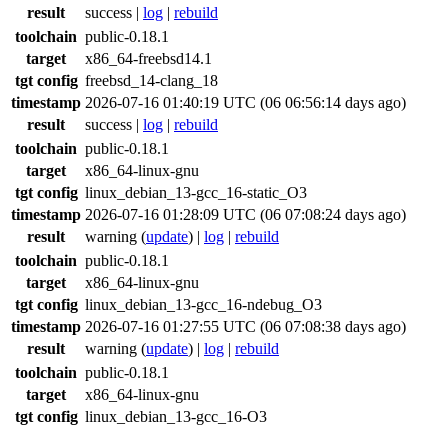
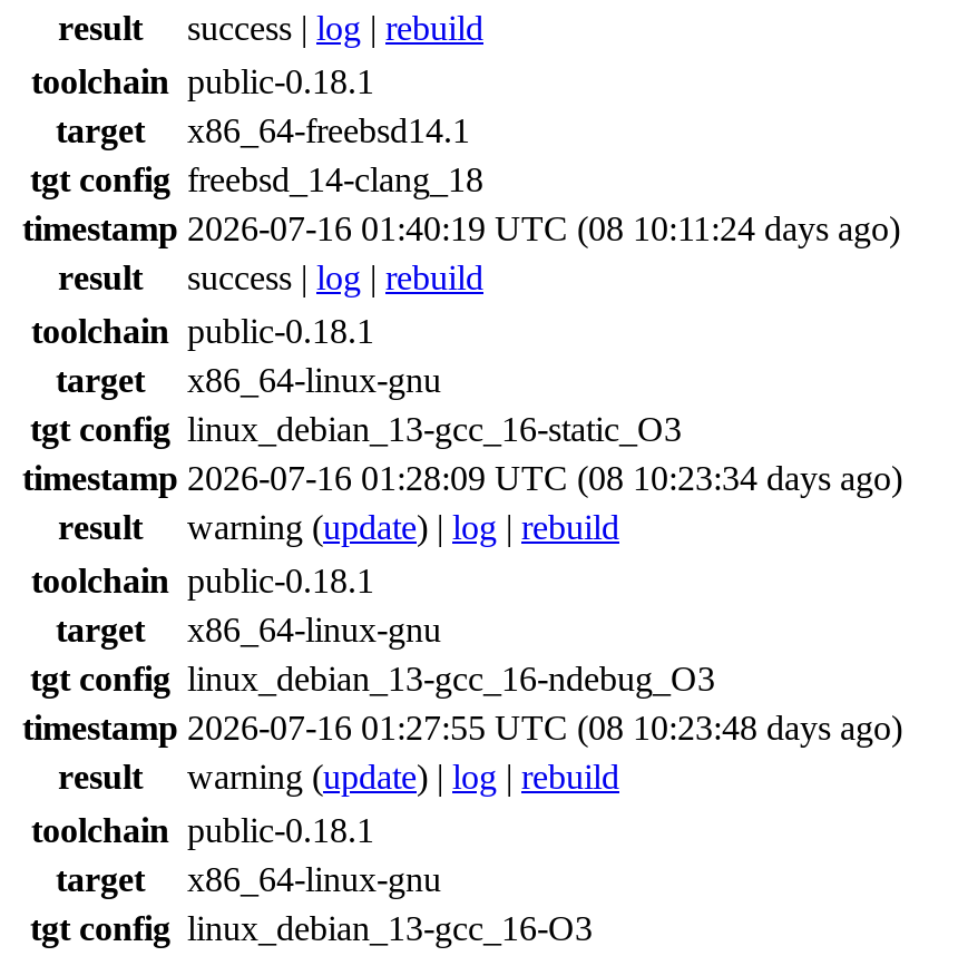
[11,94,406,111] timestamp 2026-07-16 01:40:19 UTC (06 06:56:14 days ago) -> [22,209,900,247] timestamp 2026-07-16 01:40:19 UTC (08 10:11:24 days ago)
[11,206,406,223] timestamp 2026-07-16 01:28:09 UTC (06 07:08:24 days ago) -> [22,459,902,497] timestamp 2026-07-16 01:28:09 UTC (08 10:23:34 days ago)
[11,318,406,335] timestamp 2026-07-16 01:27:55 UTC (06 07:08:38 days ago) -> [22,709,902,747] timestamp 2026-07-16 01:27:55 UTC (08 10:23:48 days ago)

